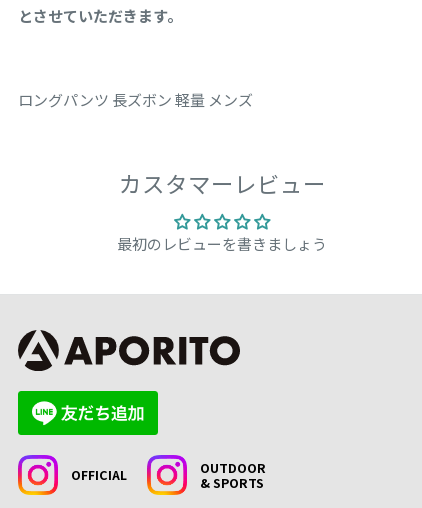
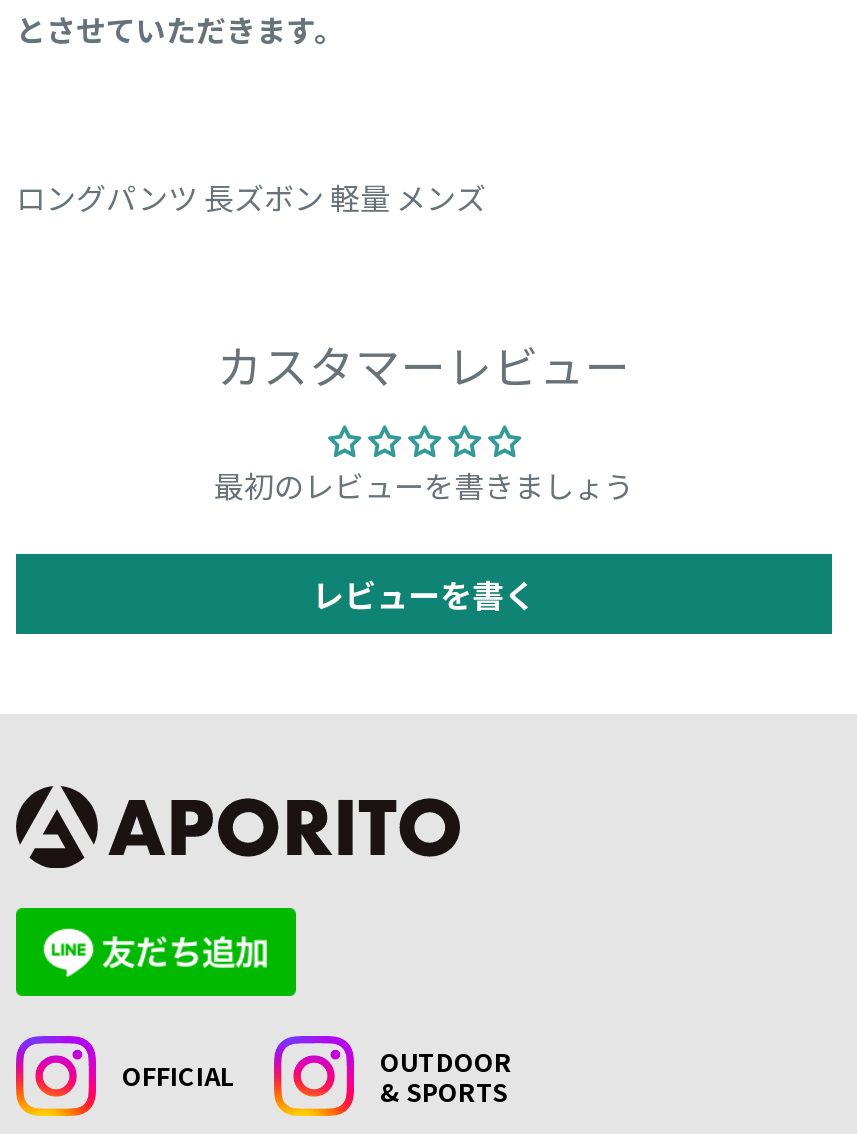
none -> [312,571,536,619] レビューを書く

